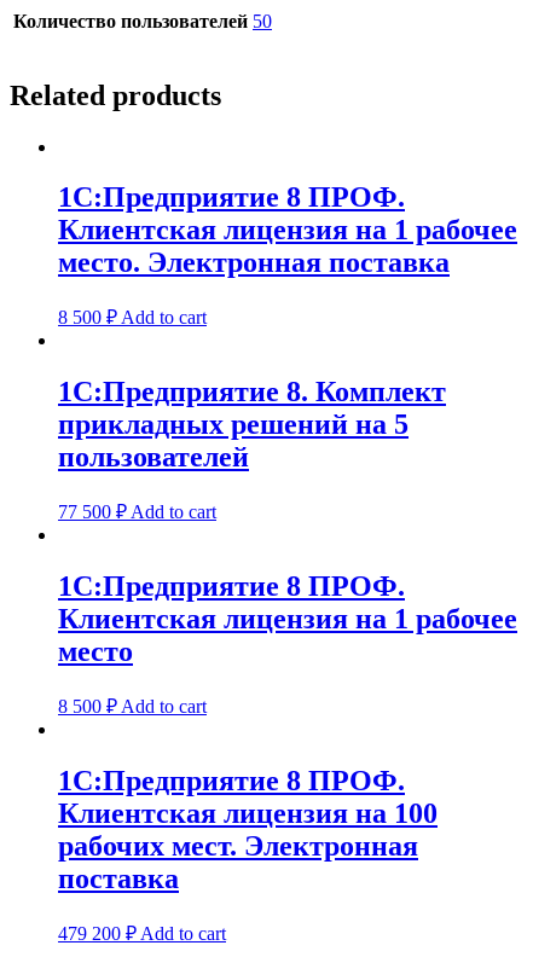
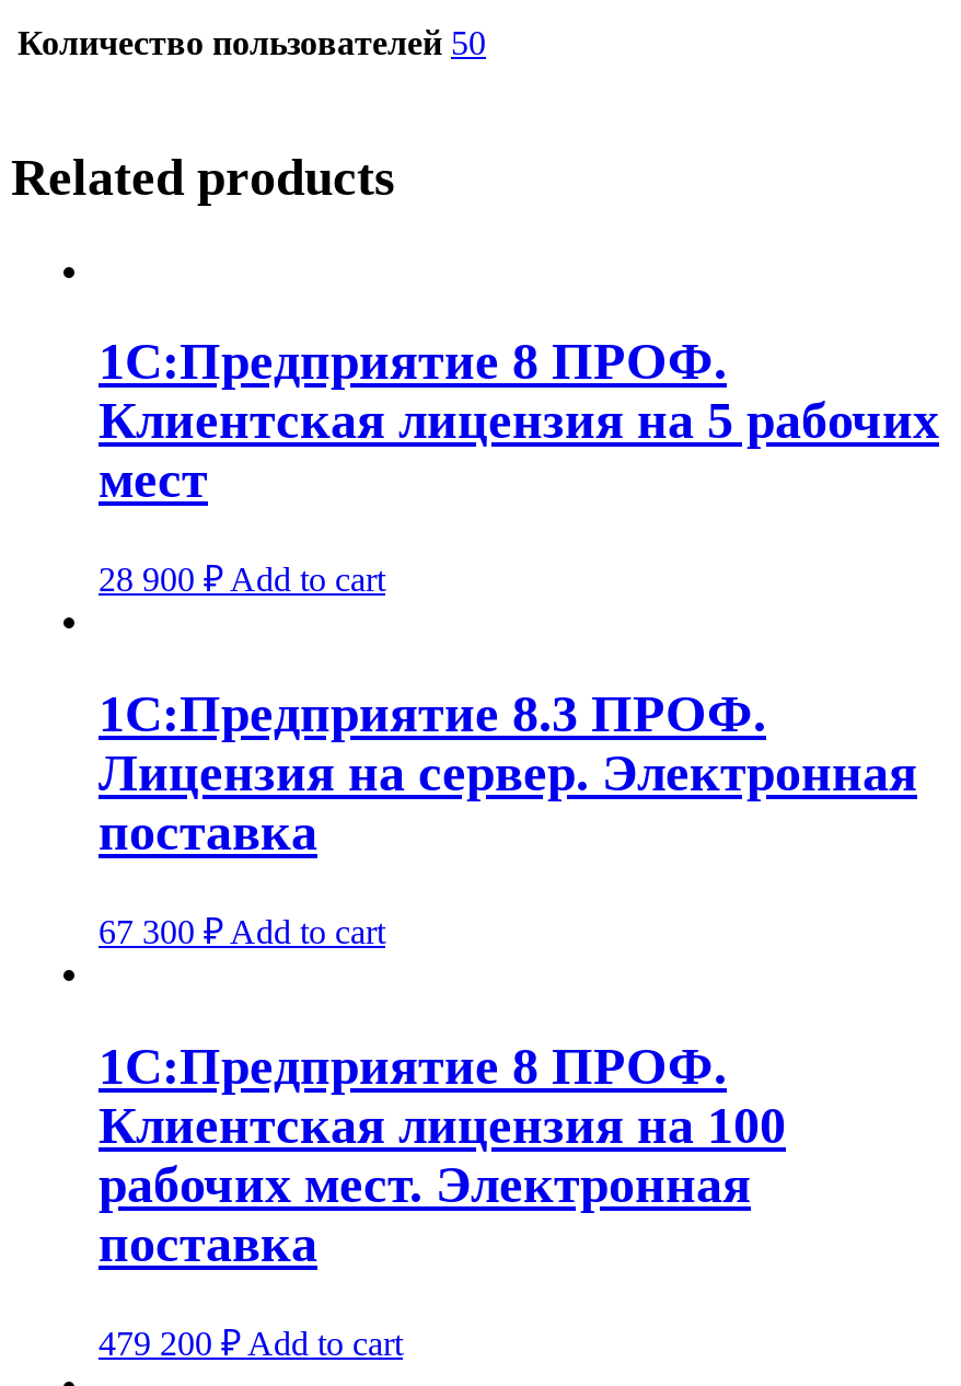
[58,214,517,716] Клиентская лицензия на 1 рабочее | место. Электронная поставка | 8 500 ₽ Add to cart | 1С:Предприятие 8. Комплект | прикладных решений на 5 | пользователей | 77 500 ₽ Add to cart | 1С:Предприятие 8 ПРОФ. | Клиентская лицензия на 1 рабочее | место | 8 500 ₽ Add to cart -> [99,393,939,950] Клиентская лицензия на 5 рабочих | мест | 28 900 ₽ Add to cart | 1С:Предприятие 8.3 ПРОФ. | Лицензия на сервер. Электронная | поставка | 67 300 ₽ Add to cart

